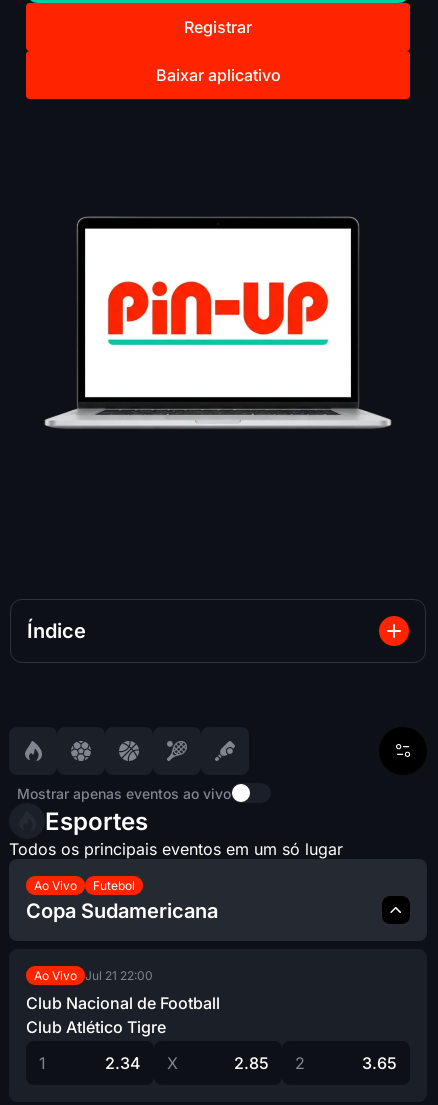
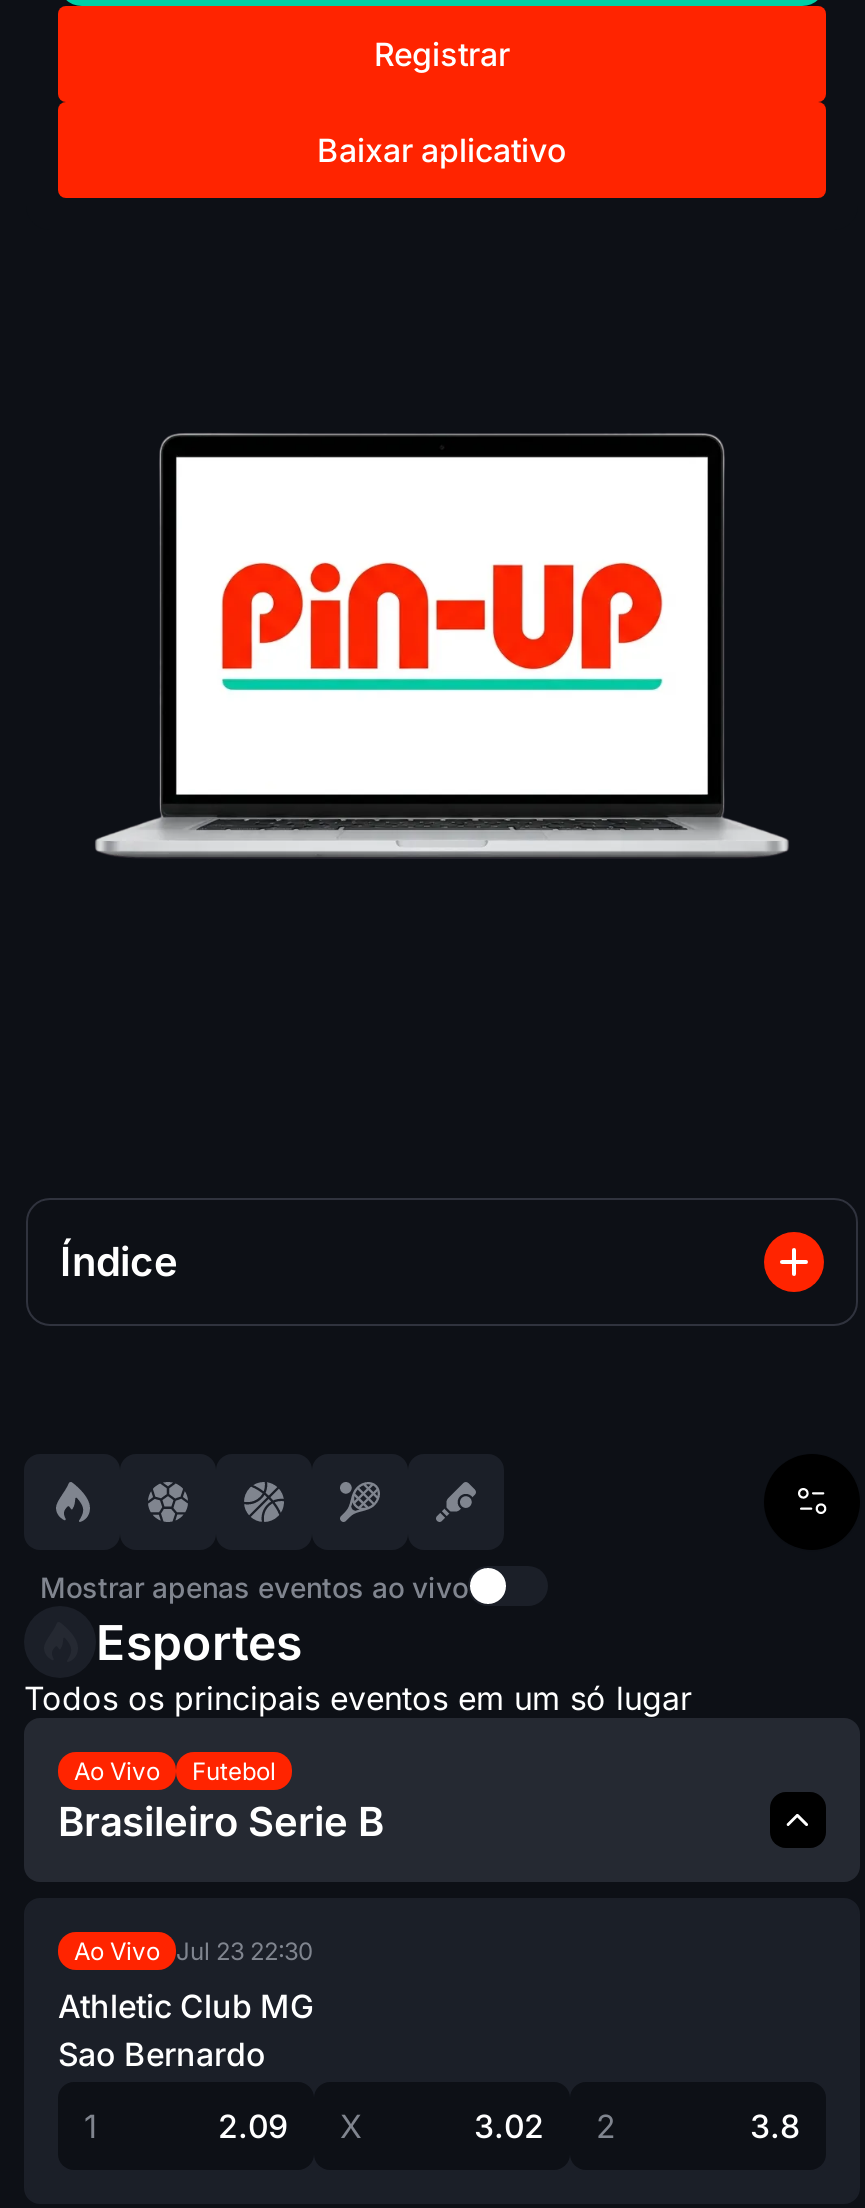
[26,899,218,923] Copa Sudamericana -> [58,1798,384,1846] Brasileiro Serie B
[34,967,153,983] Ao Vivo Jul 21 22:00 -> [74,1935,314,1966] Ao Vivo Jul 23 22:30
[26,993,220,1037] Club Nacional de Football | Club Atlético Tigre -> [58,1986,314,2074] Athletic Club MG | Sao Bernardo
[105,1053,178,1073] 2.34 X -> [218,2106,362,2146] 2.09 X
[234,1053,305,1073] 2.85 2 -> [474,2106,616,2146] 3.02 2
[362,1053,397,1073] 3.65 -> [750,2106,800,2146] 3.8

